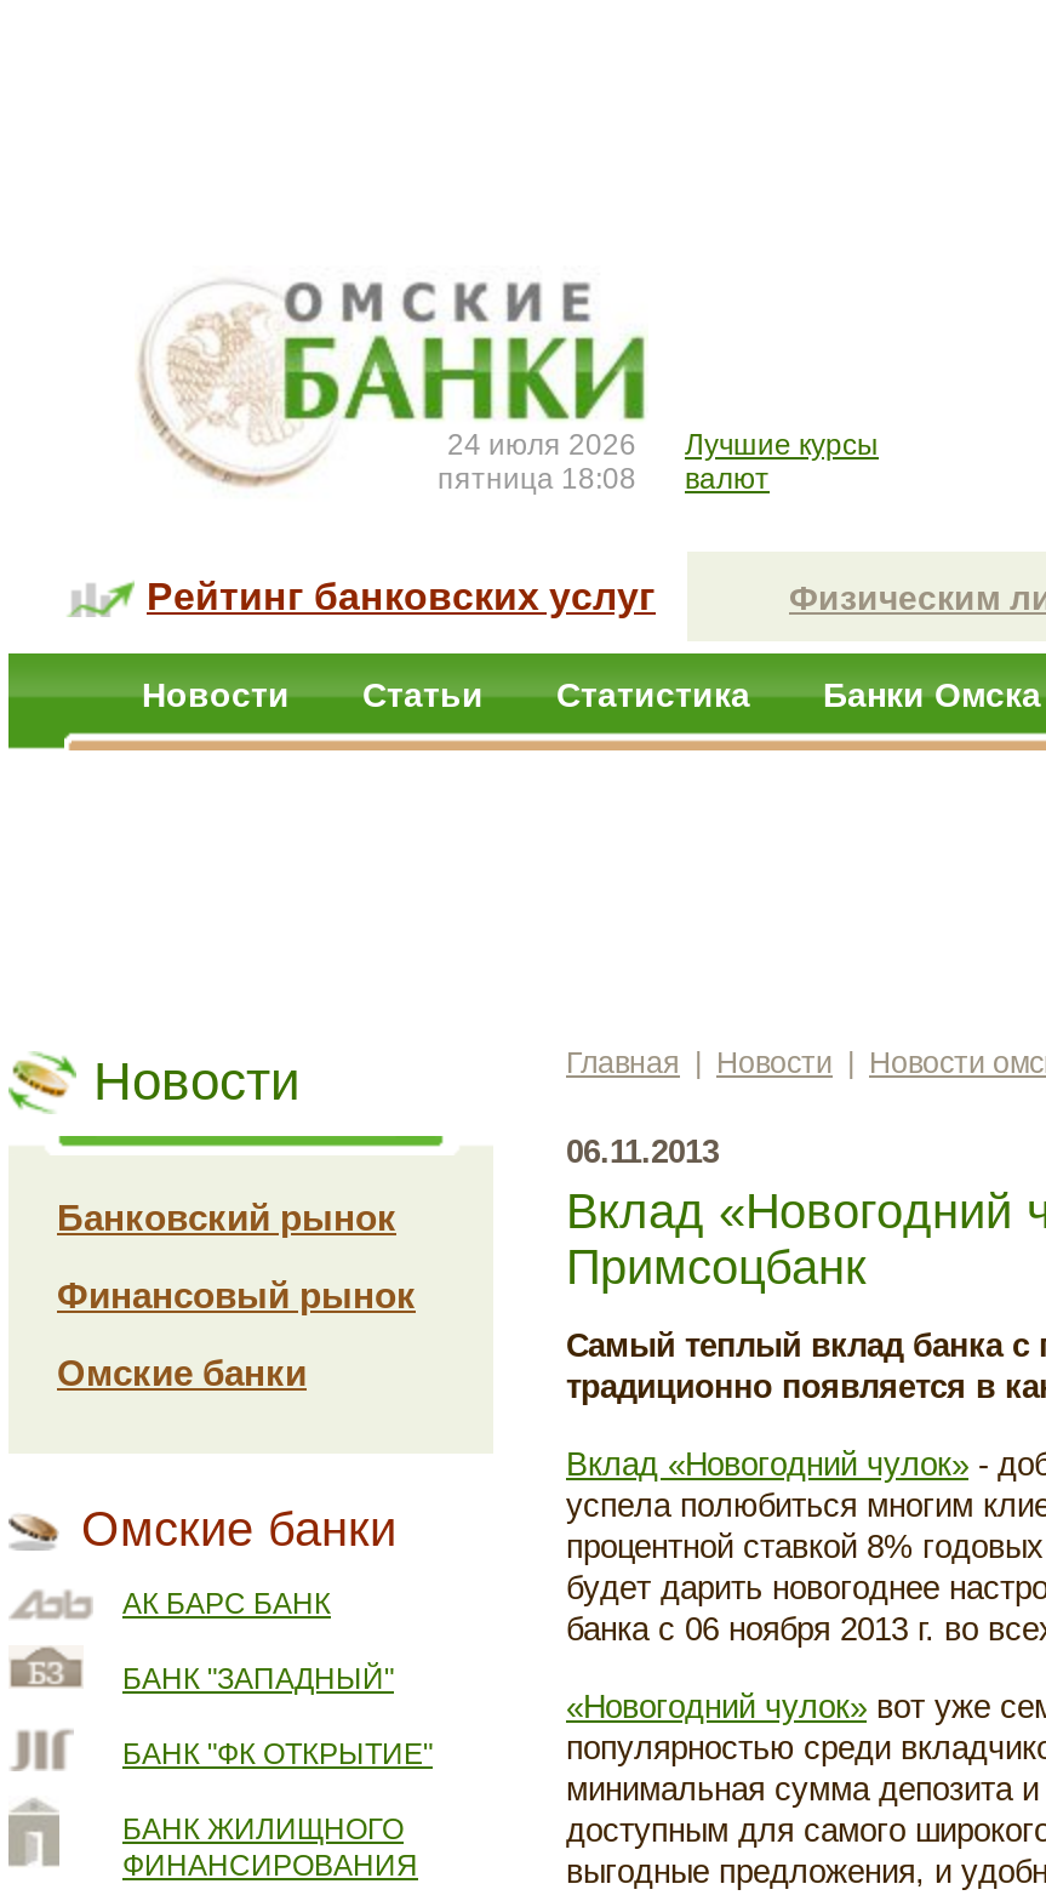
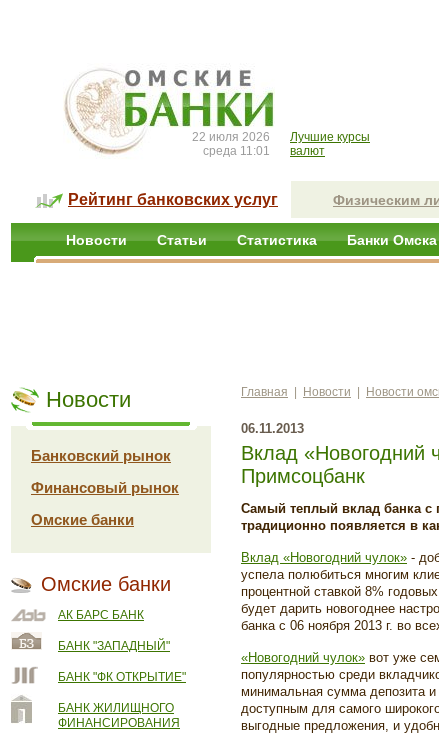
[438,428,636,496] 24 июля 2026 | пятница 18:08 -> [192,130,270,158] 22 июля 2026 | среда 11:01

